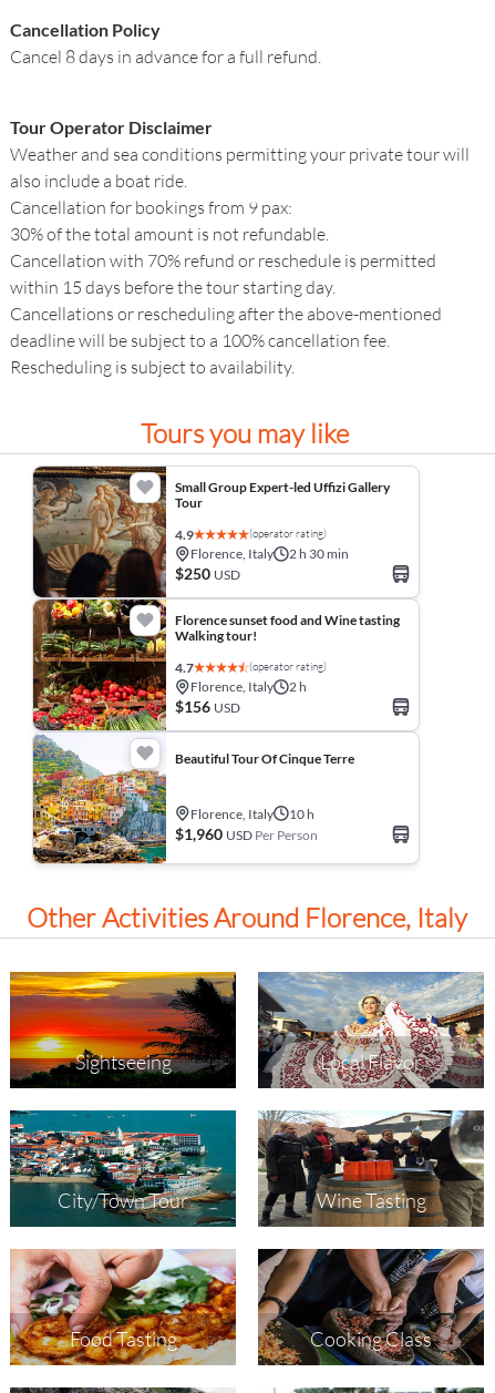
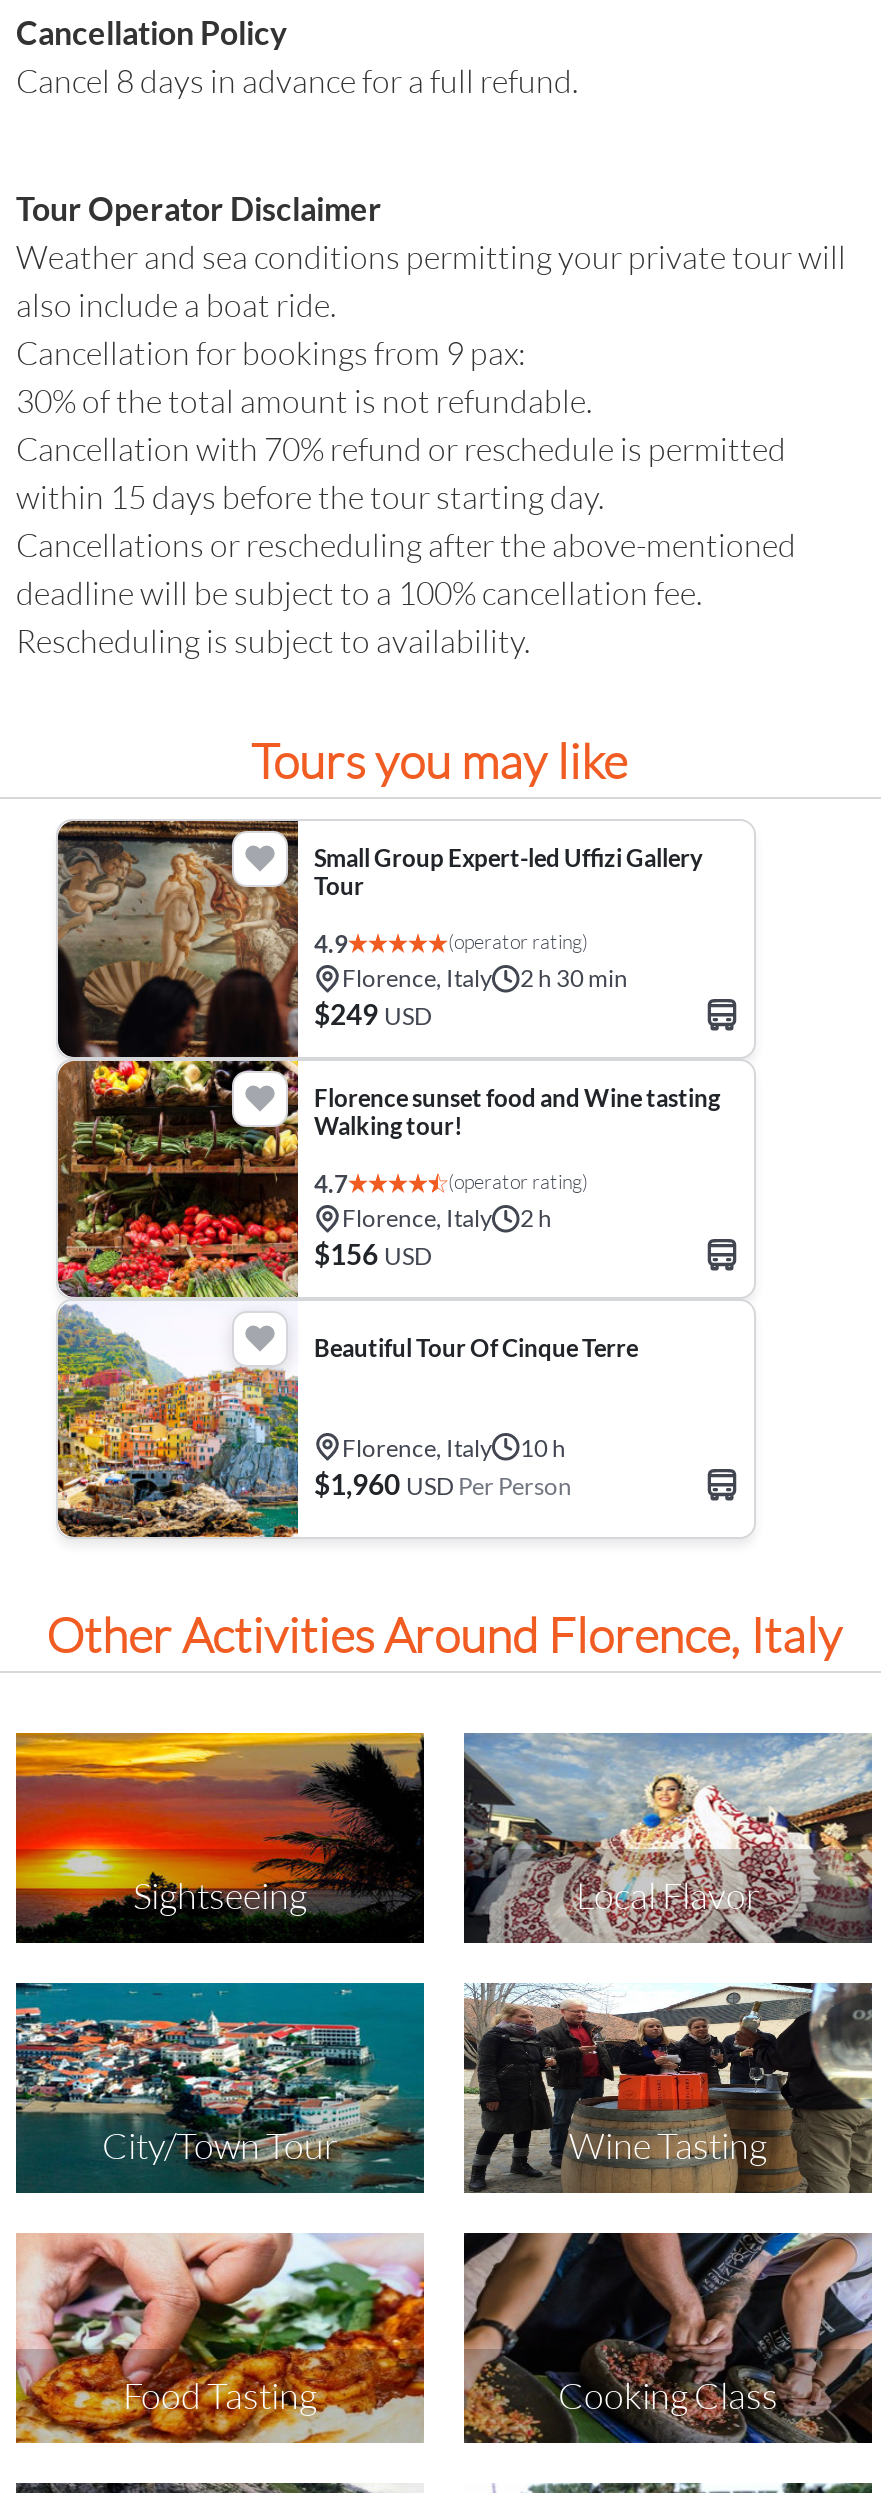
[175,564,240,583] $250 USD -> [314,997,432,1031] $249 USD

